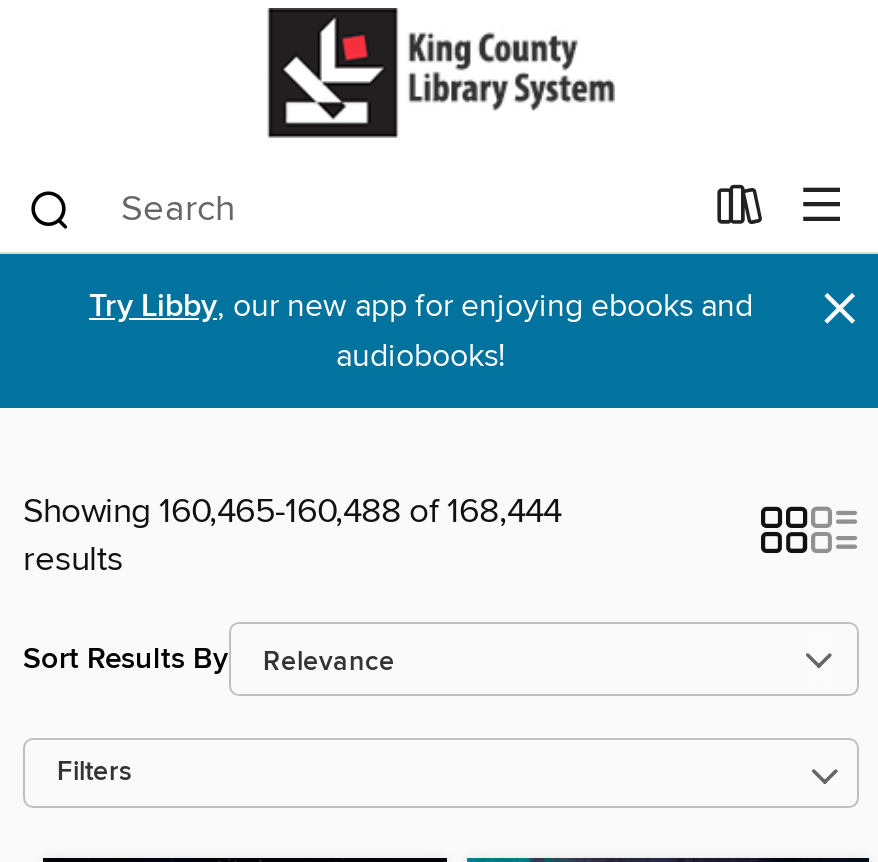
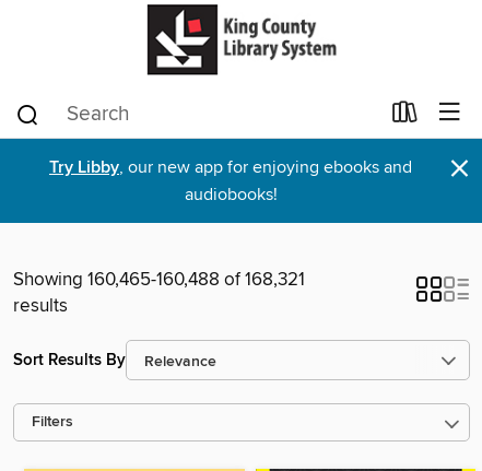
[23,490,561,534] Showing 160,465-160,488 of 168,444 -> [13,268,305,292] Showing 160,465-160,488 of 168,321

